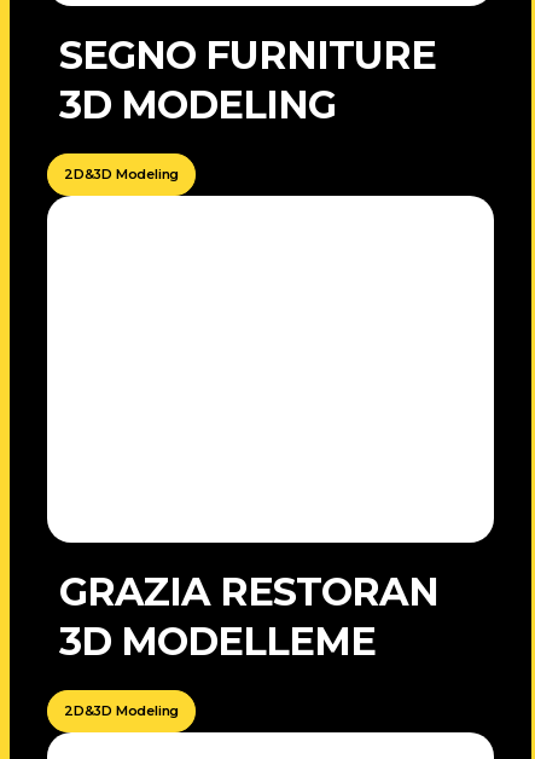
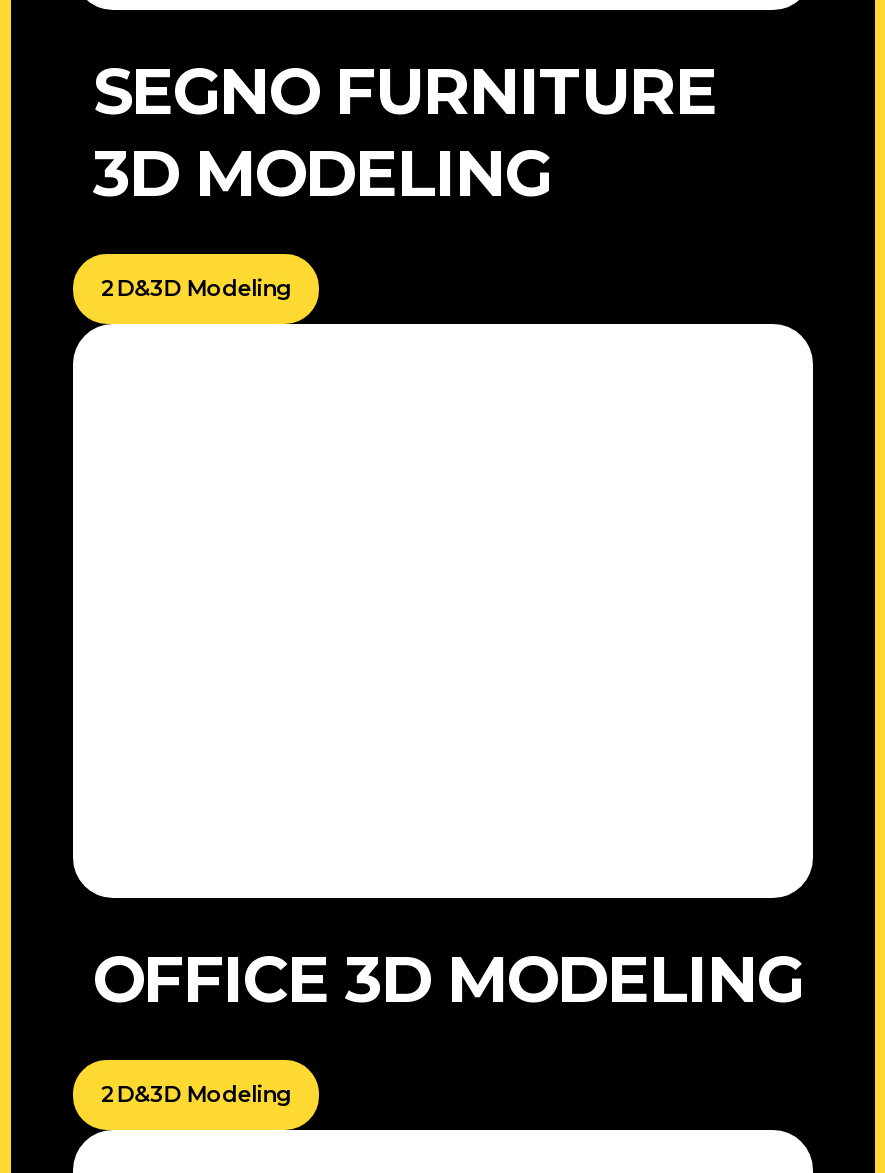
[59,568,438,665] GRAZIA RESTORAN | 3D MODELLEME -> [93,940,803,1018] OFFICE 3D MODELING

